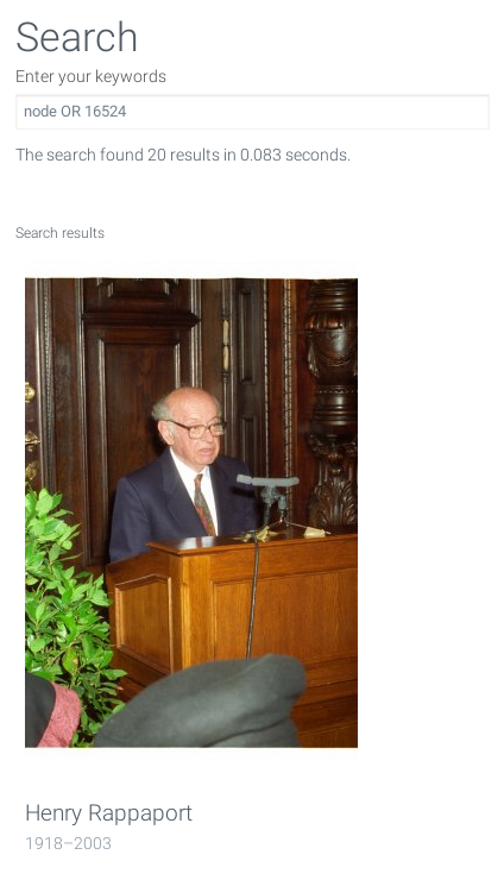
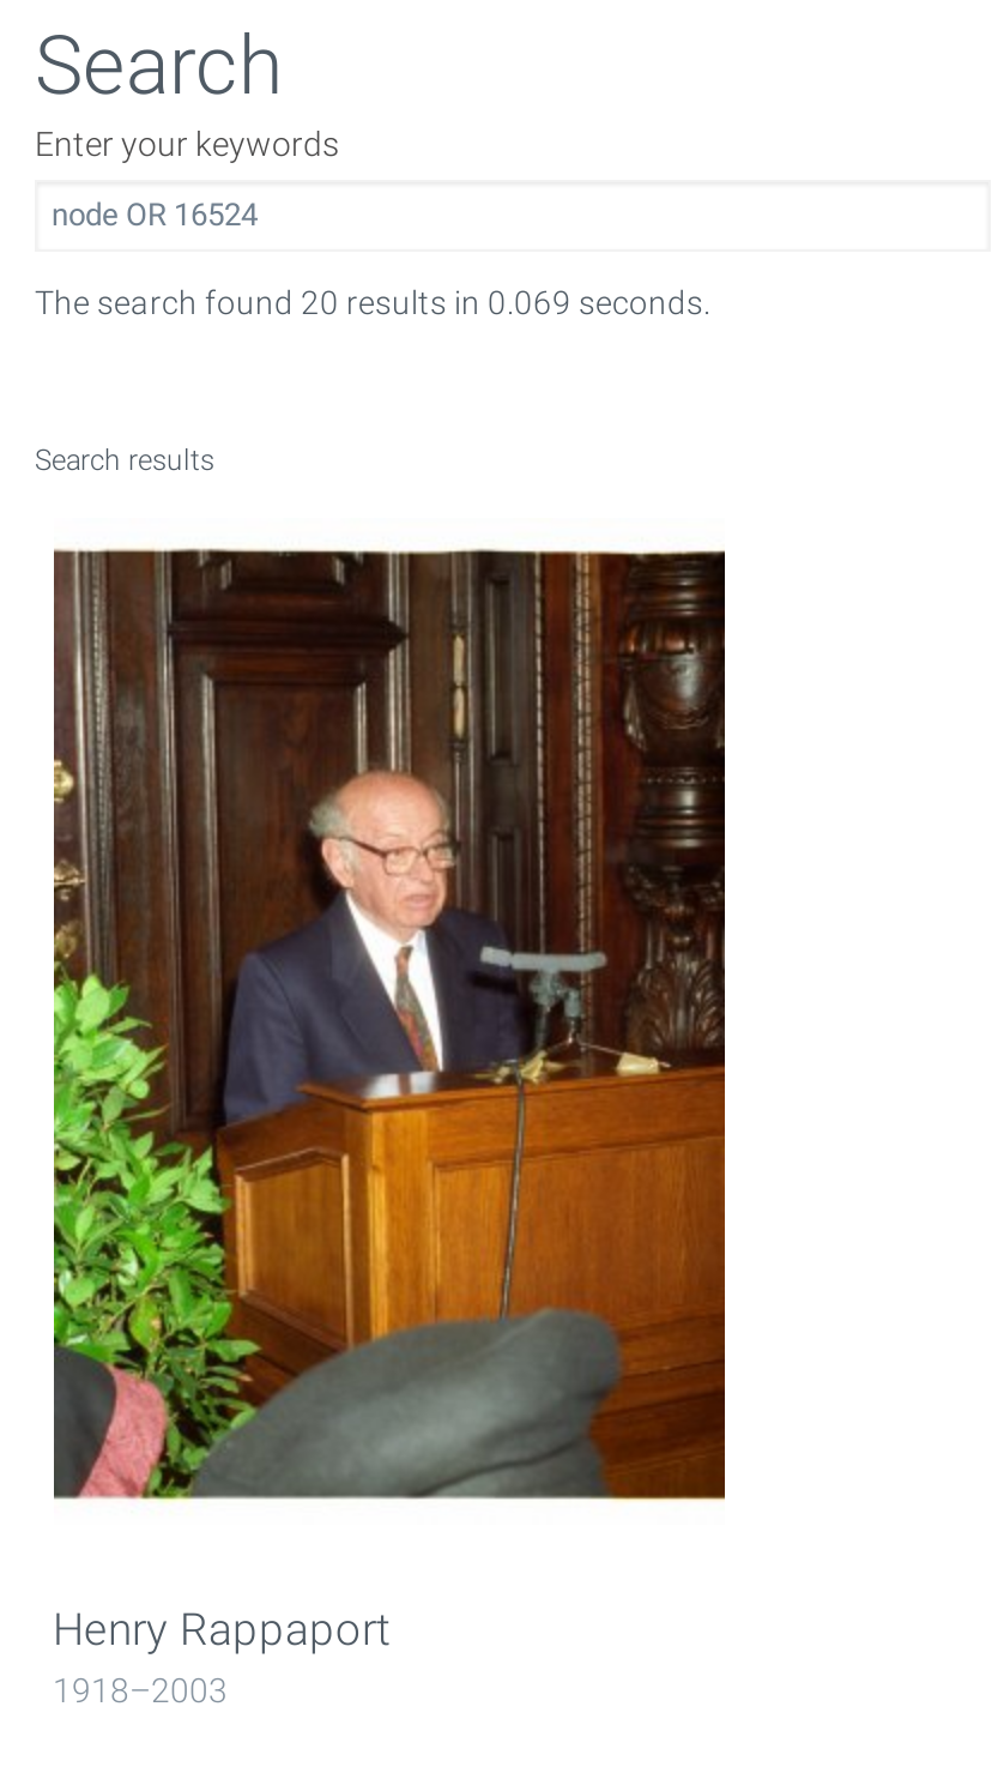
[15,144,351,164] The search found 20 results in 0.083 seconds. -> [35,282,710,320] The search found 20 results in 0.069 seconds.

